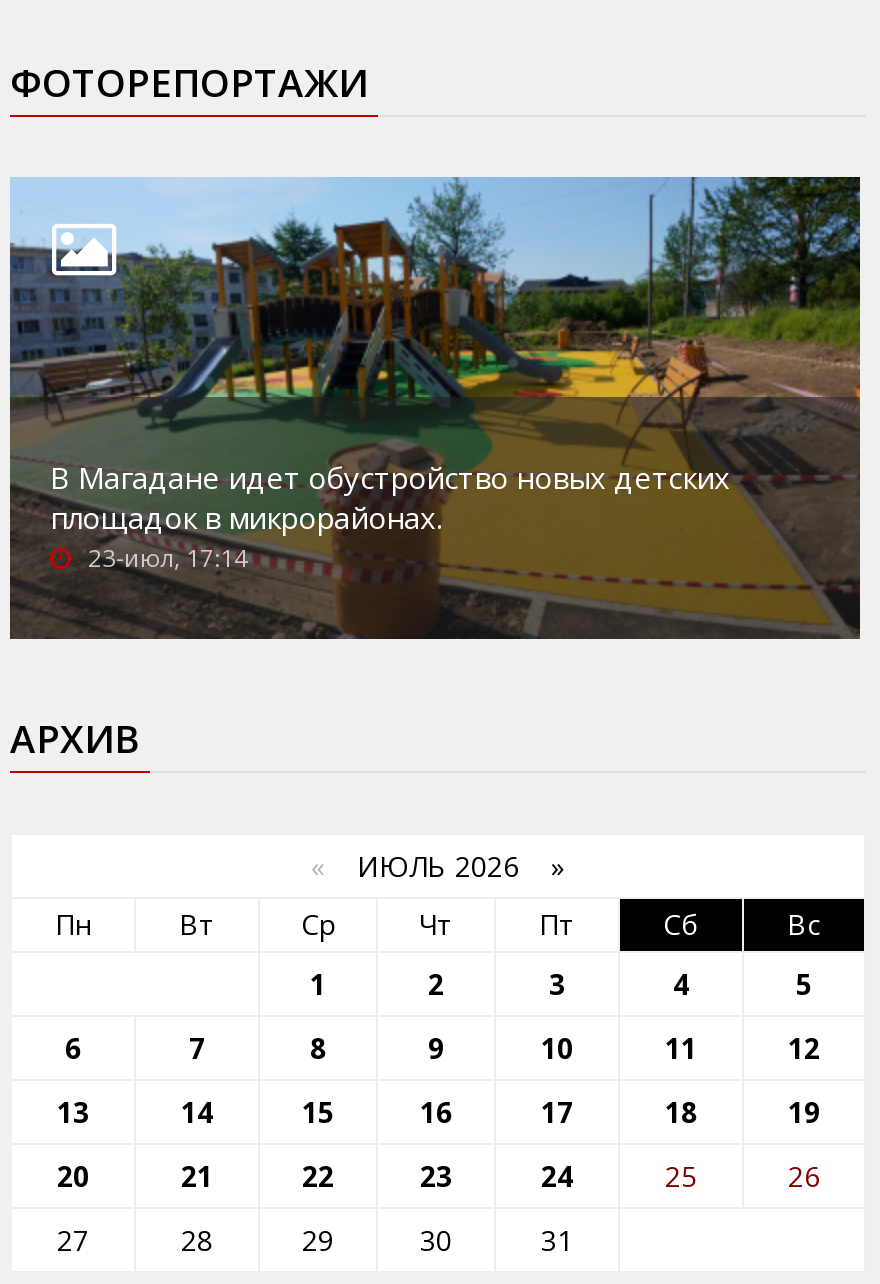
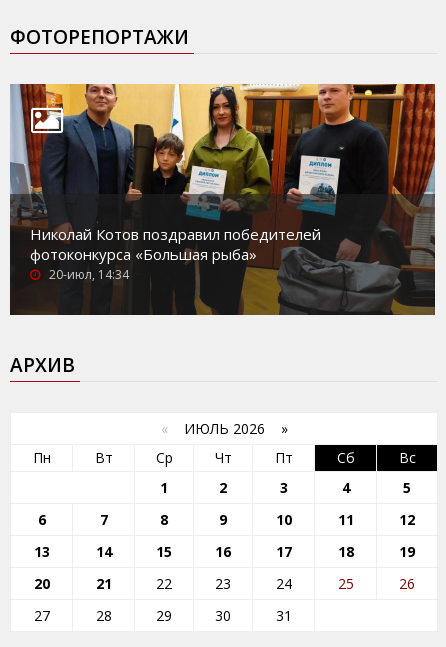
[10,175,862,639] [image] | В Магадане идет обустройство новых детских | площадок в микрорайонах. | 23-июл, 17:14 -> [10,83,436,315] [image] | Николай Котов поздравил победителей | фотоконкурса «Большая рыба» | 20-июл, 14:34

